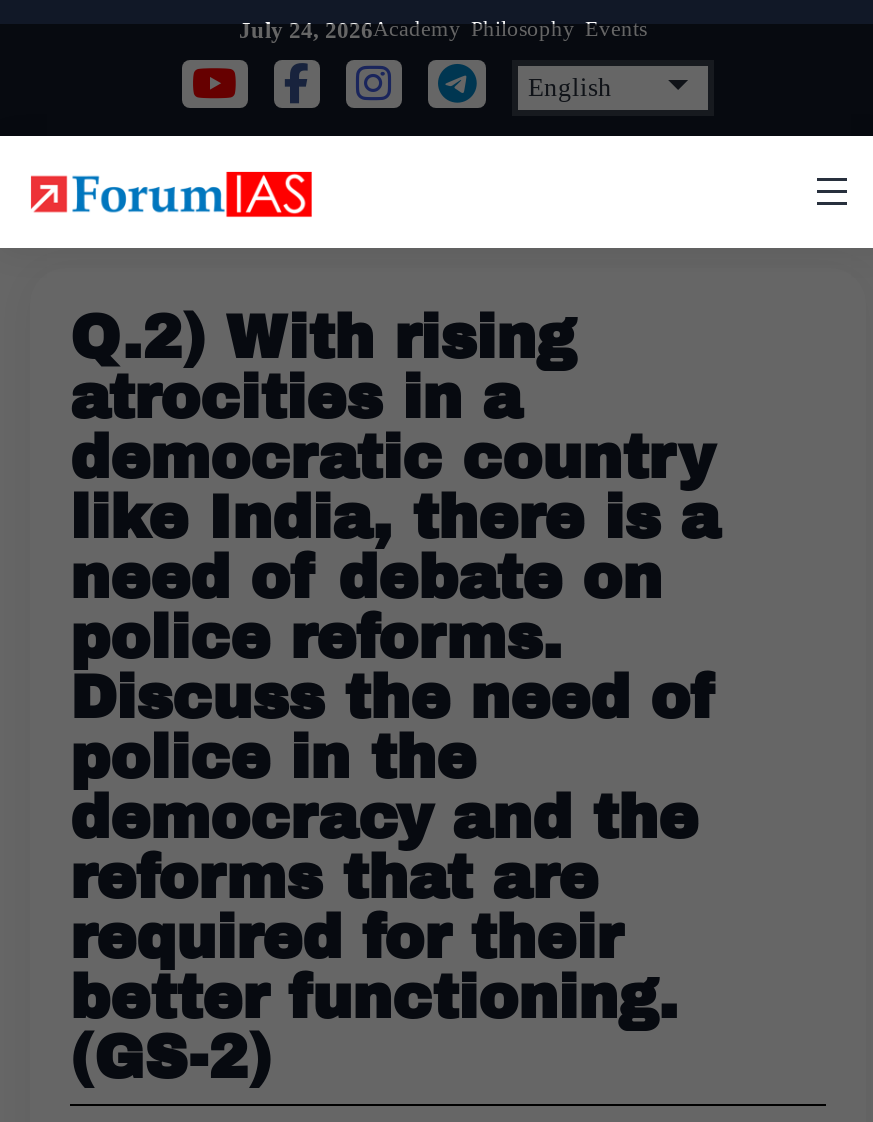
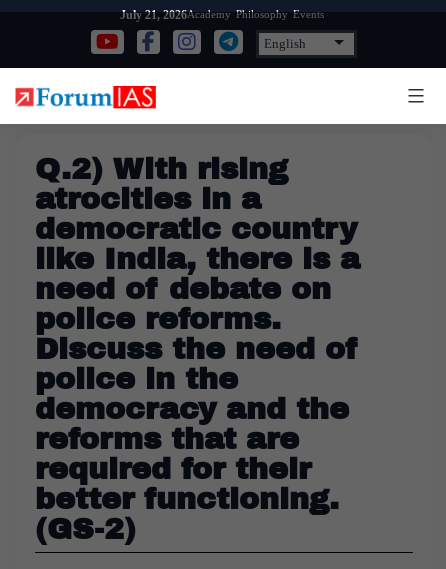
[239,16,647,42] July 24, 2026Academy Philosophy Events -> [119,8,323,21] July 21, 2026Academy Philosophy Events

